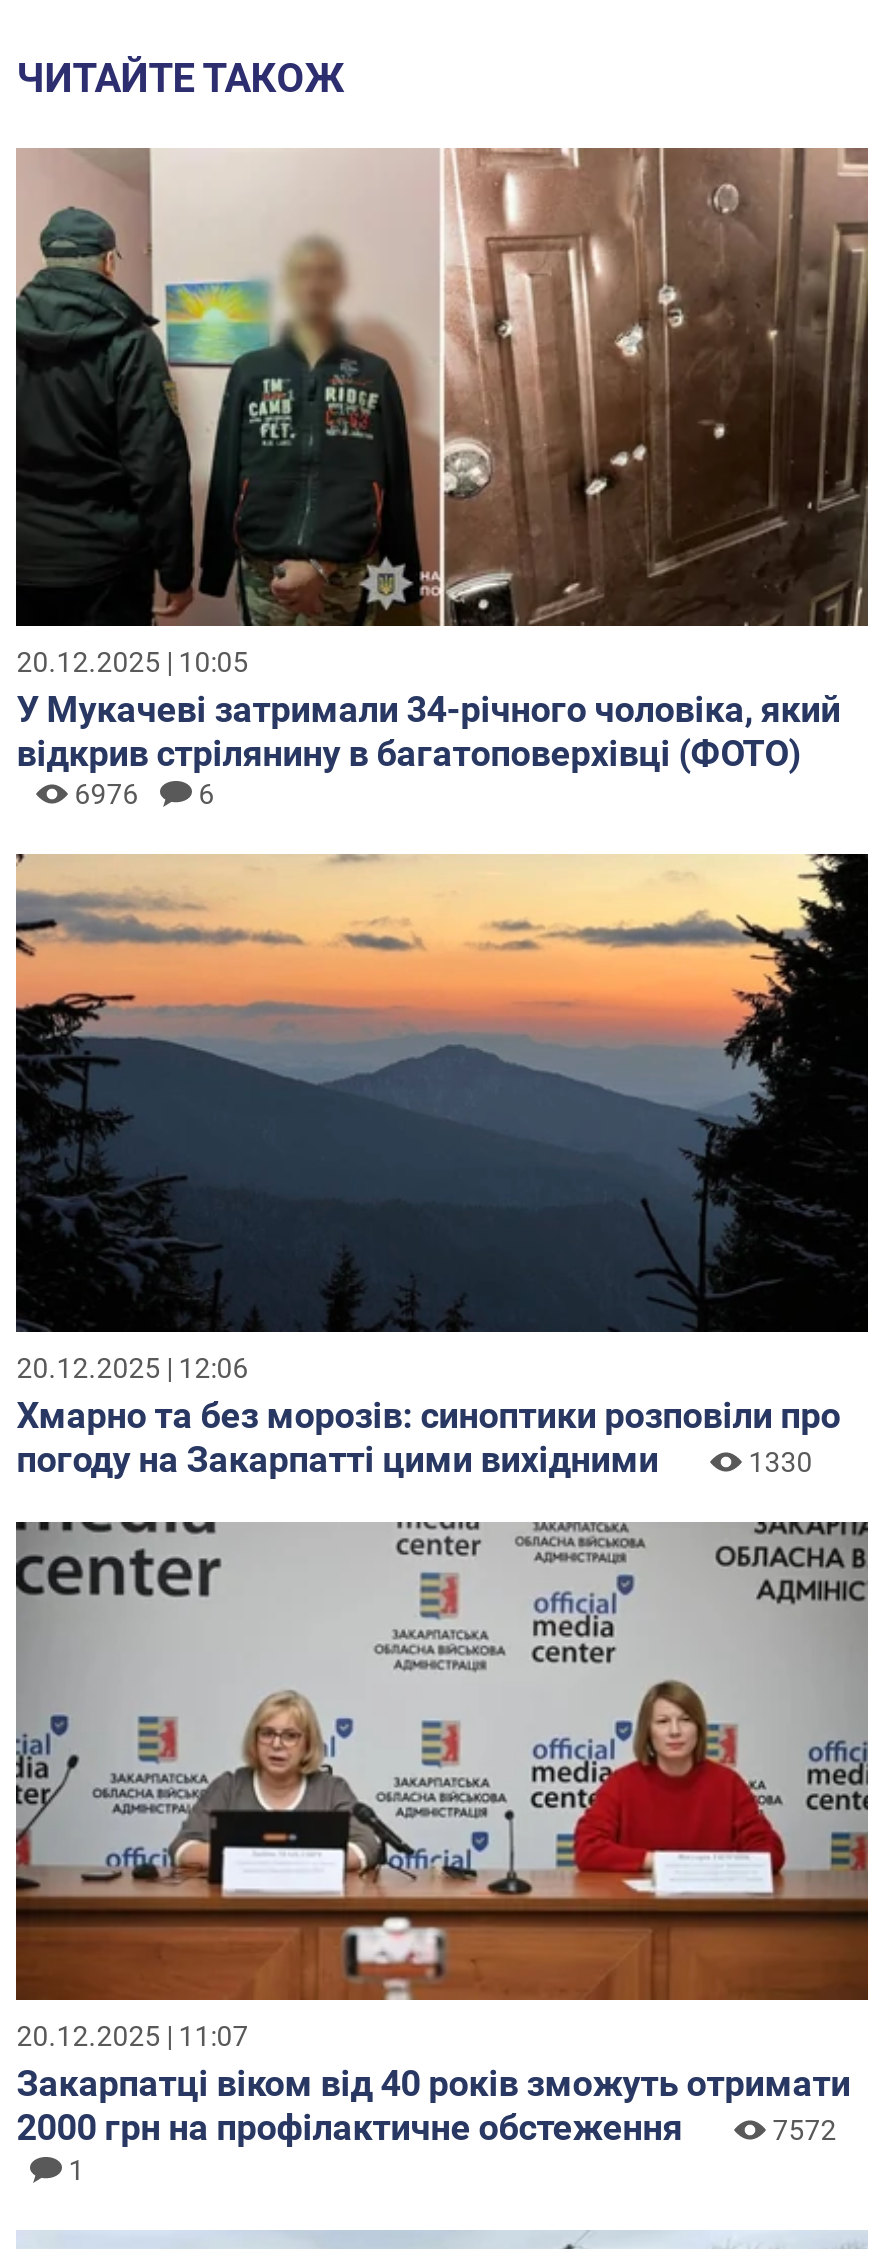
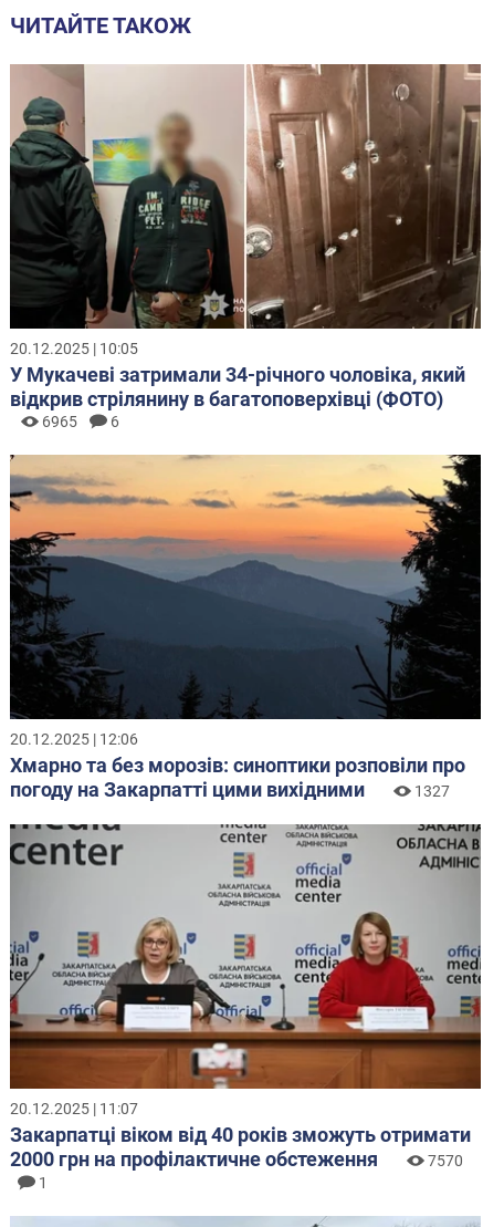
[74,777,214,809] 6976 6 -> [42,413,120,431] 6965 6
[748,1446,812,1478] 1330 -> [415,783,450,800] 1327
[772,2114,836,2146] 7572 -> [428,1152,463,1170] 7570

